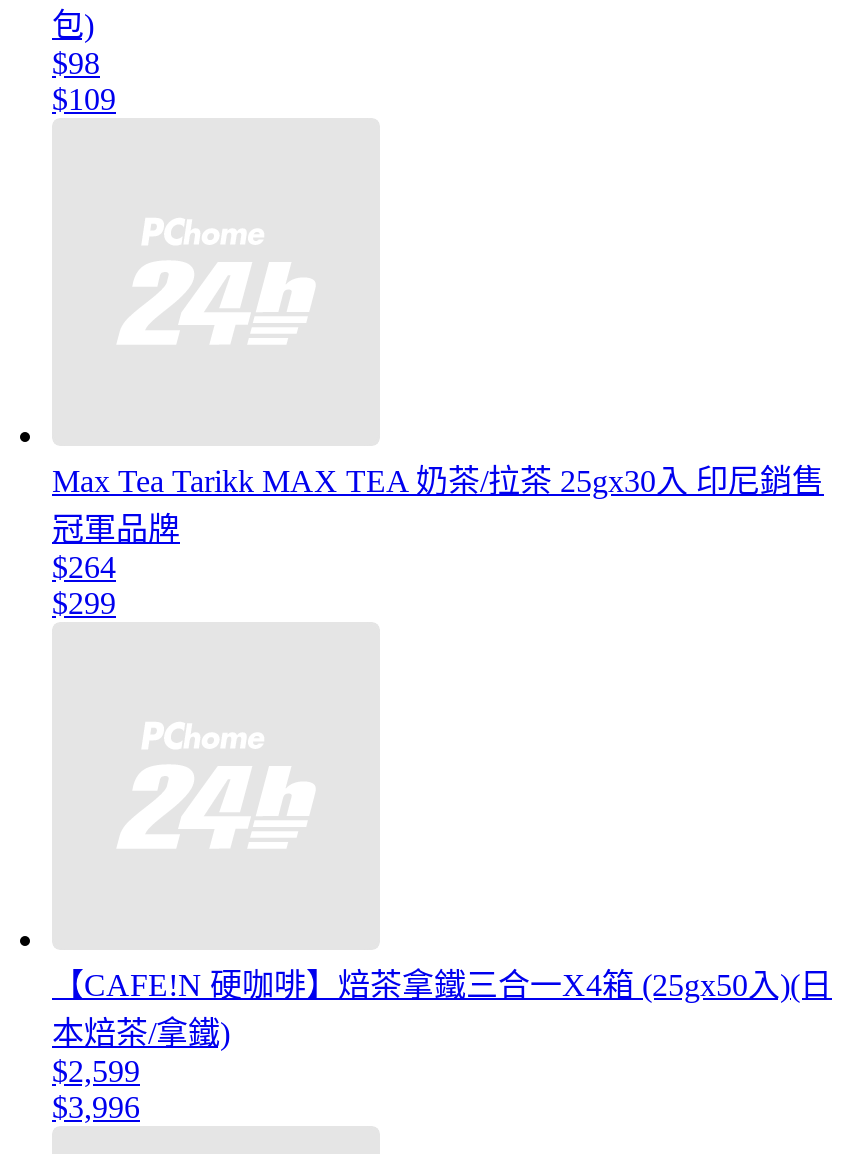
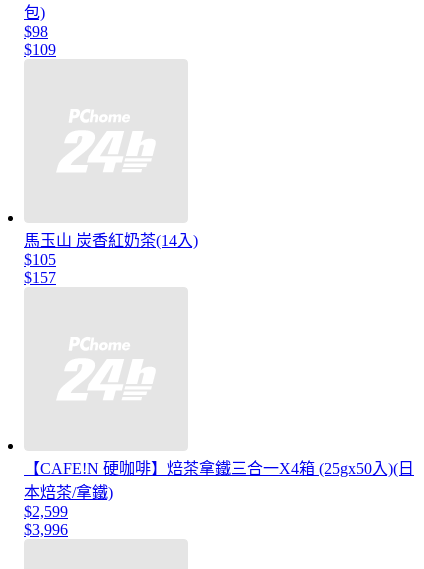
[52,465,824,621] Max Tea Tarikk MAX TEA 奶茶/拉茶 25gx30入 印尼銷售 | 冠軍品牌 | $264 | $299 -> [24,232,198,286] 馬玉山 炭香紅奶茶(14入) | $105 | $157

